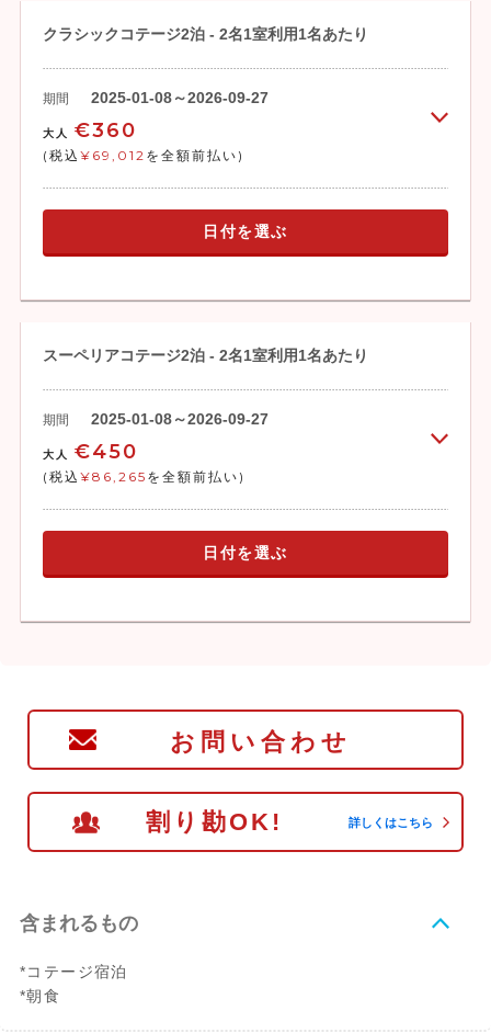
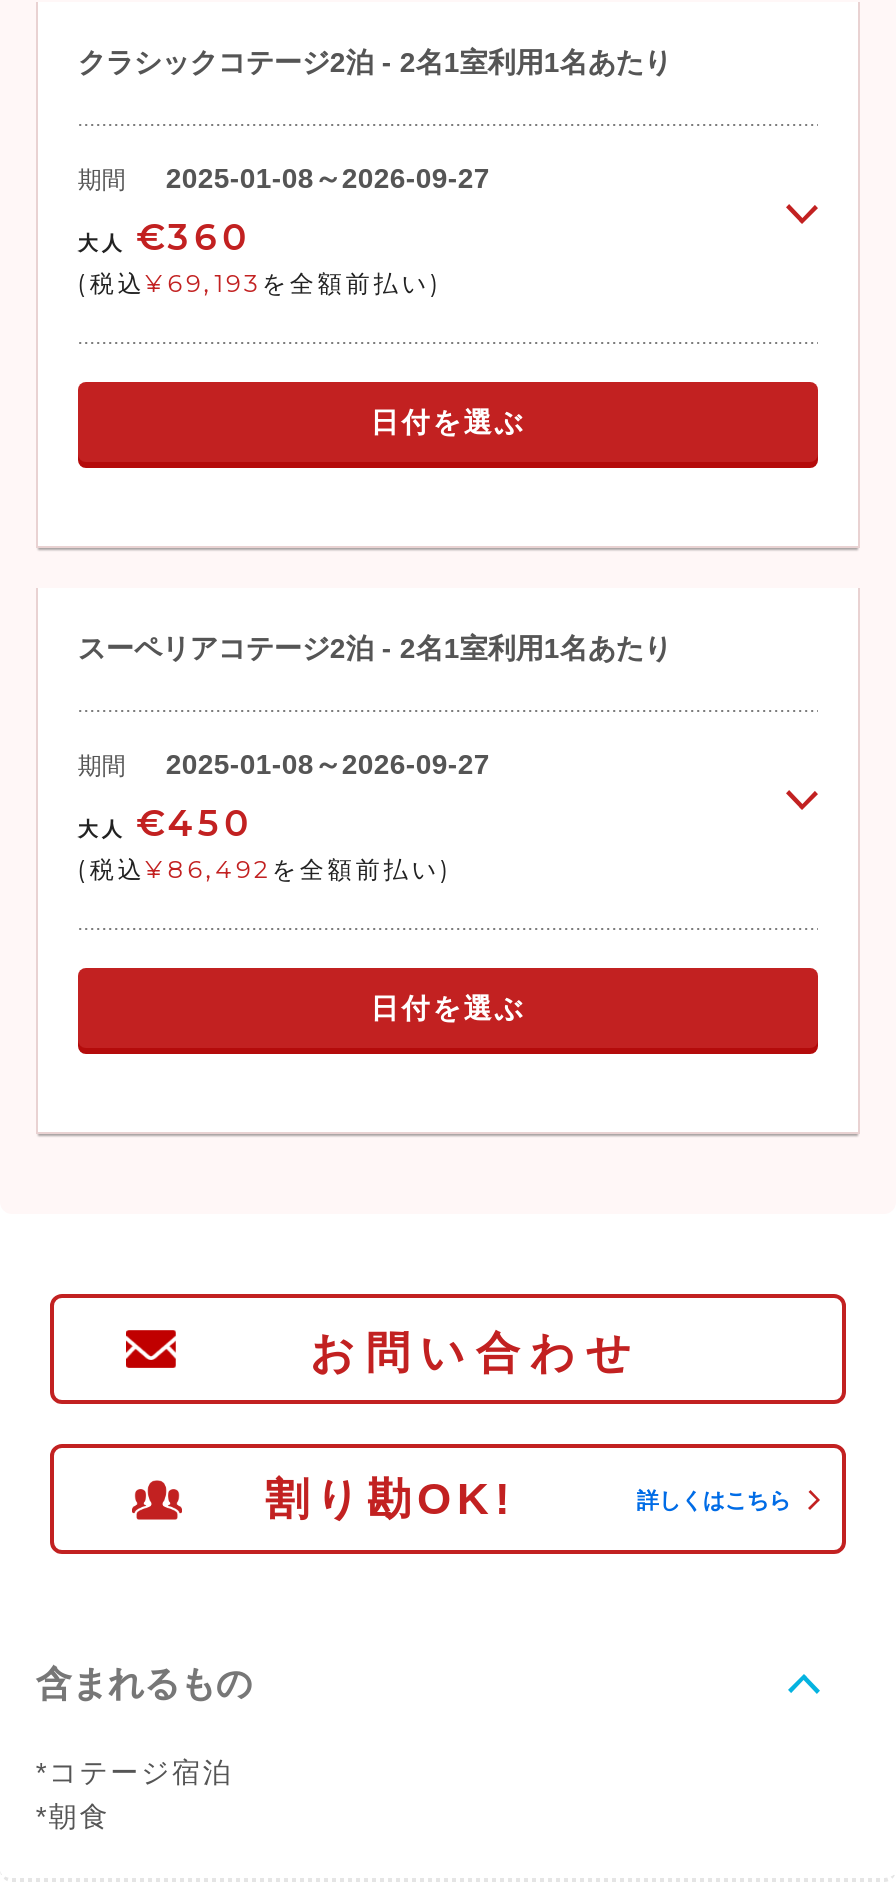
[43,147,244,164] (税込¥69,012を全額前払い) -> [78,269,442,299] (税込¥69,193を全額前払い)
[43,469,245,485] (税込¥86,265を全額前払い) -> [78,855,452,885] (税込¥86,492を全額前払い)

